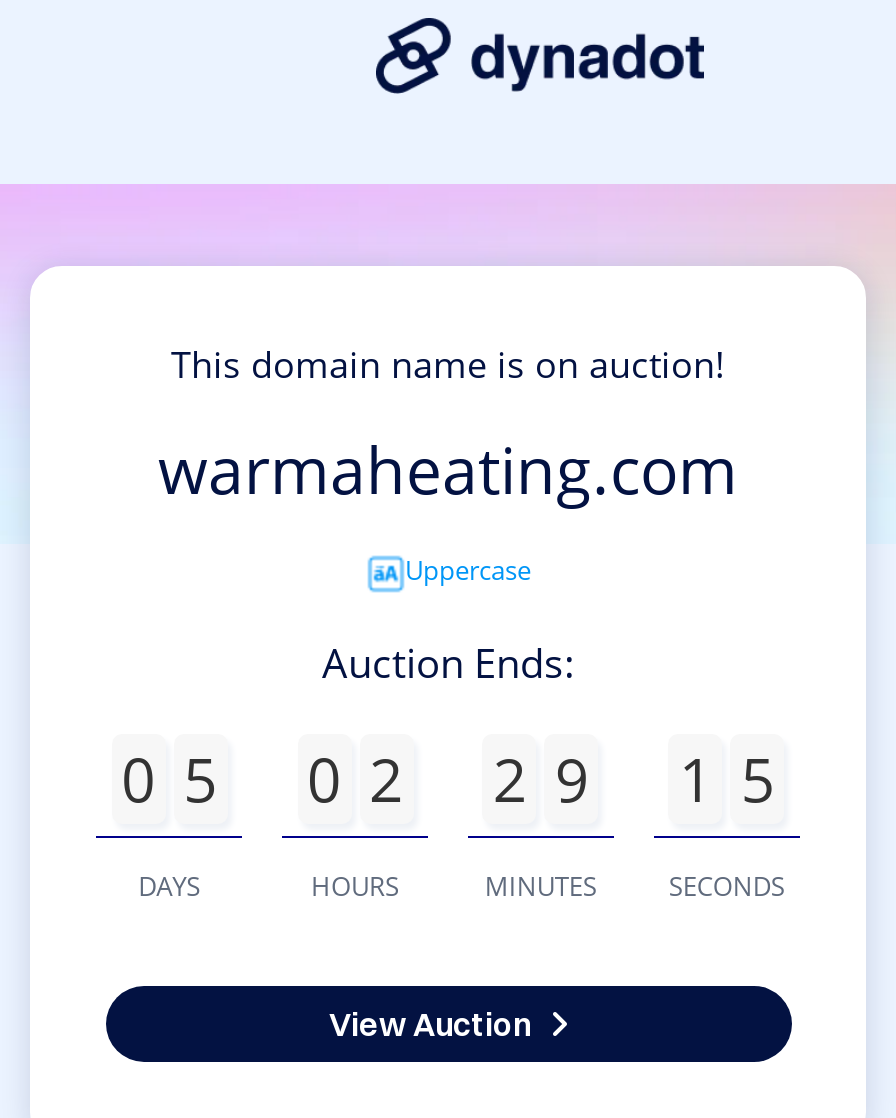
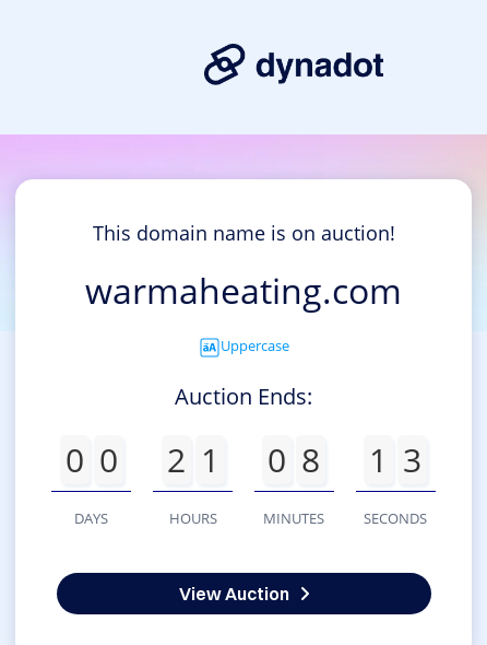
[121,738,217,820] 0 5 -> [65,437,117,482] 0 0
[307,738,403,820] 0 2 -> [167,437,219,482] 2 1
[493,738,589,820] 2 9 -> [268,437,320,482] 0 8
[679,738,775,820] 1 5 -> [369,437,422,482] 1 3

